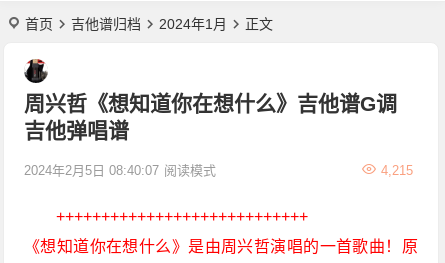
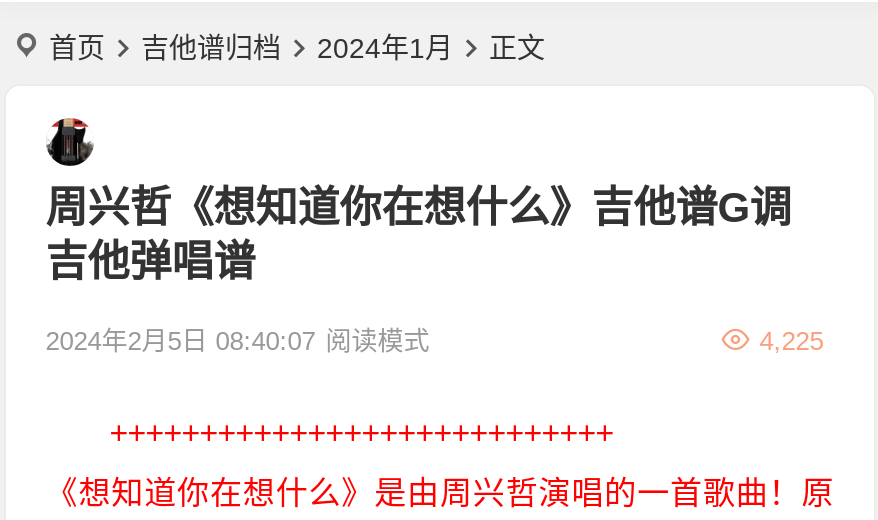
[381,163,413,178] 4,215 -> [759,326,823,356] 4,225

